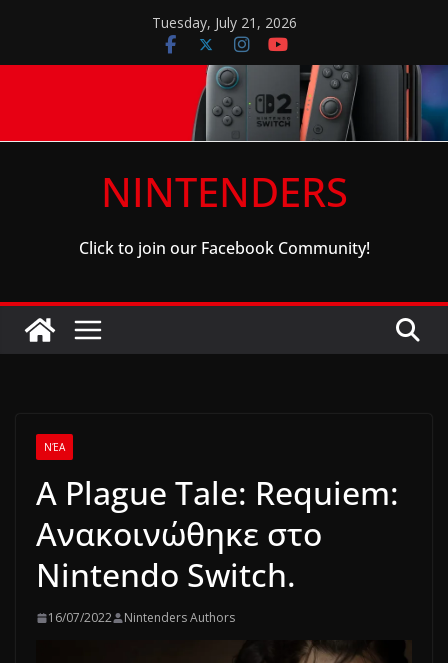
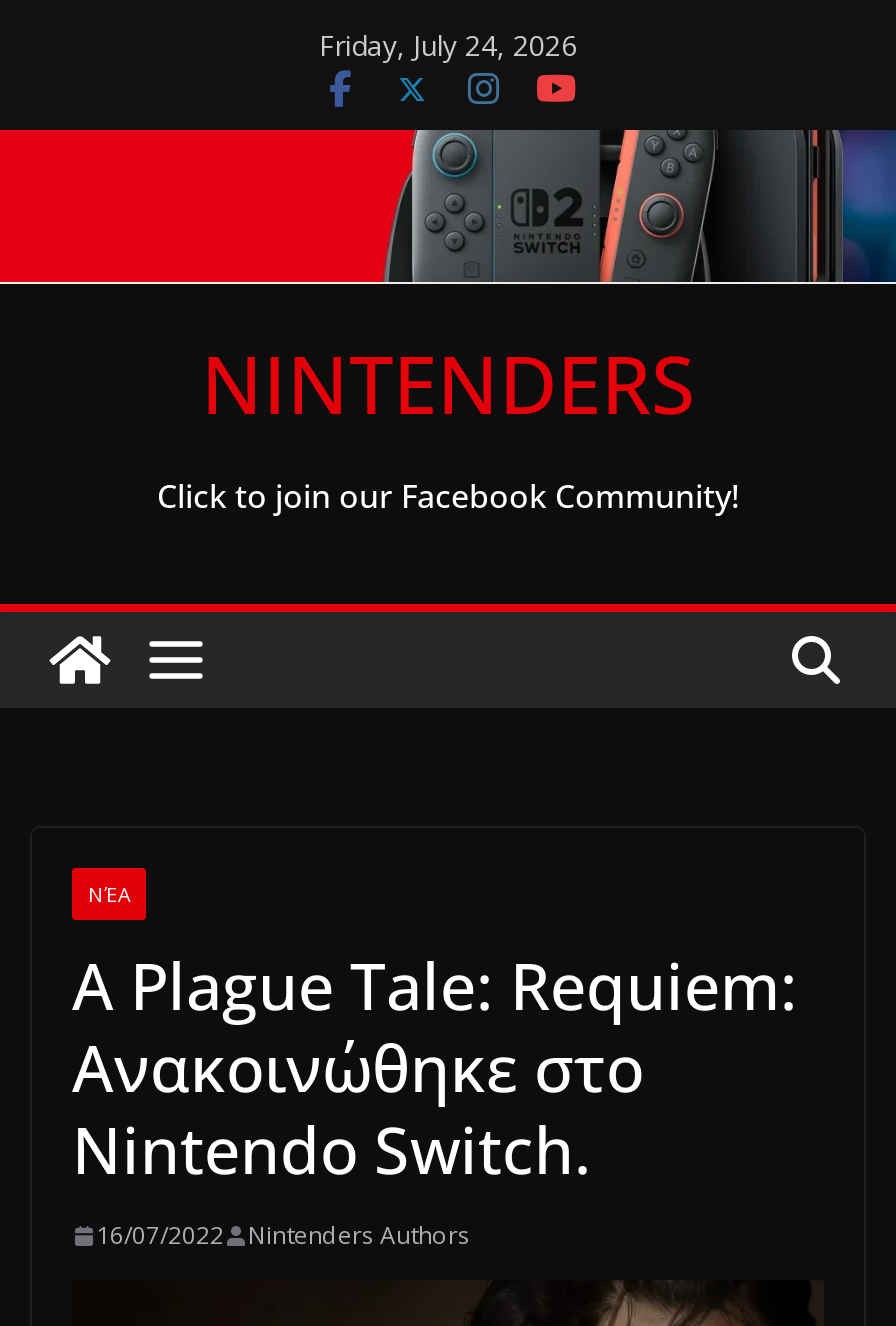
[151,13,296,32] Tuesday, July 21, 2026 -> [319,26,577,64] Friday, July 24, 2026

